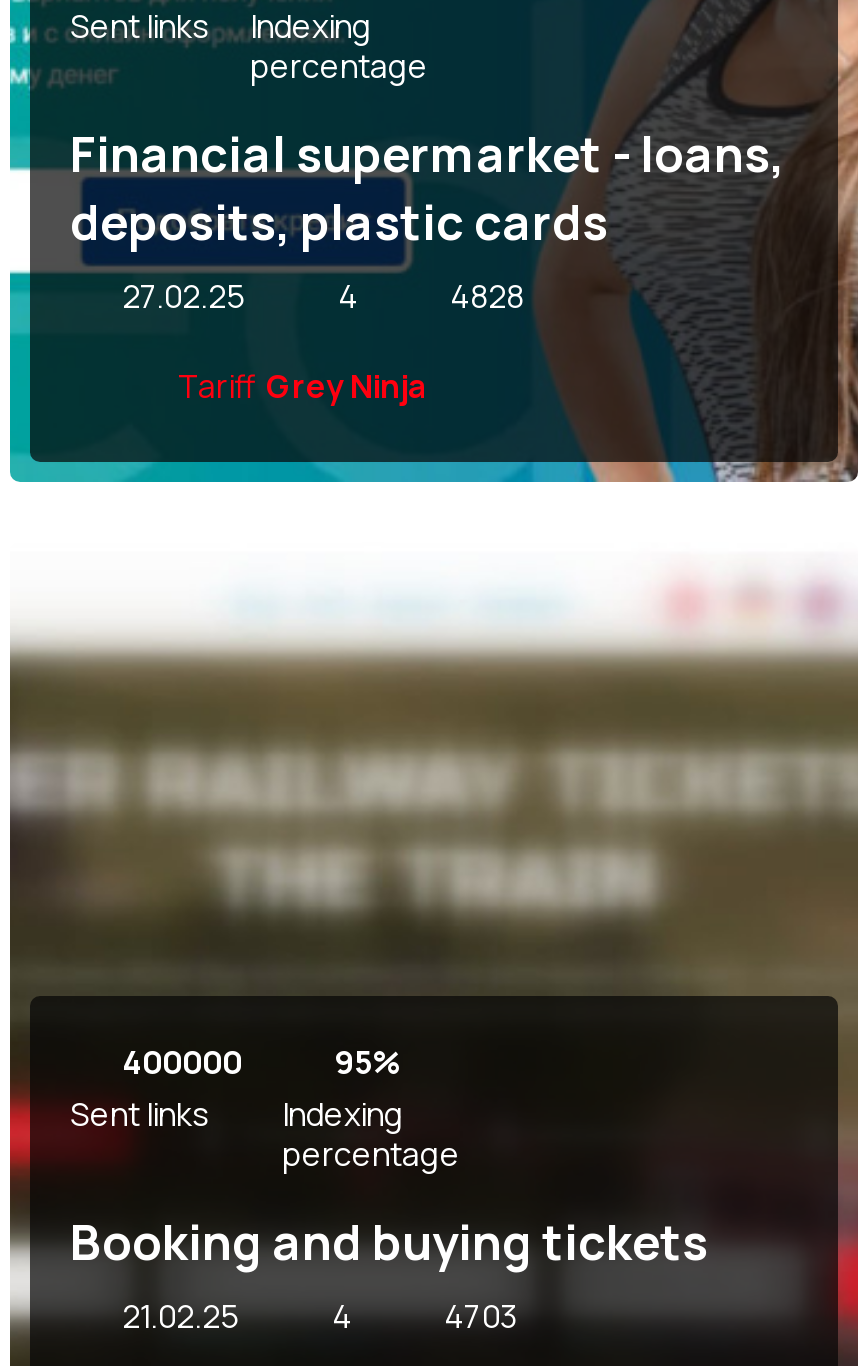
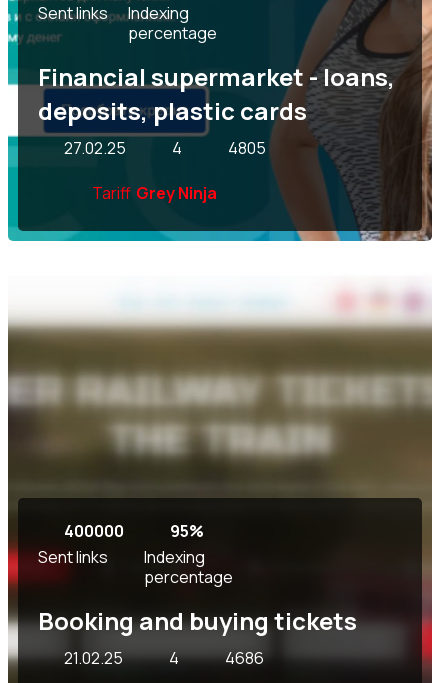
[450,275,524,319] 4828 -> [228,137,266,159] 4805
[444,1295,518,1339] 4703 -> [225,647,264,669] 4686

